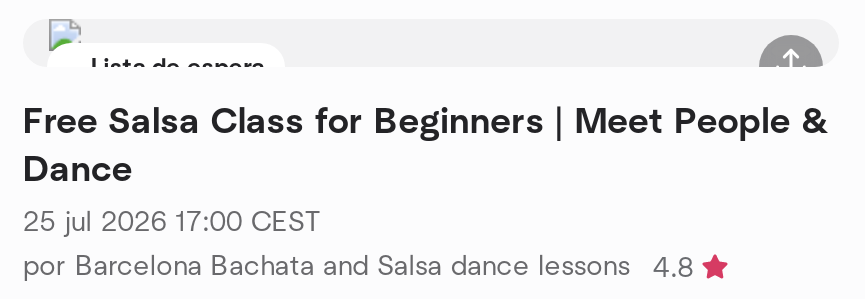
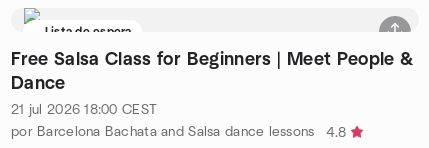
[23,208,321,236] 25 jul 2026 17:00 CEST -> [11,102,157,116] 21 jul 2026 18:00 CEST

